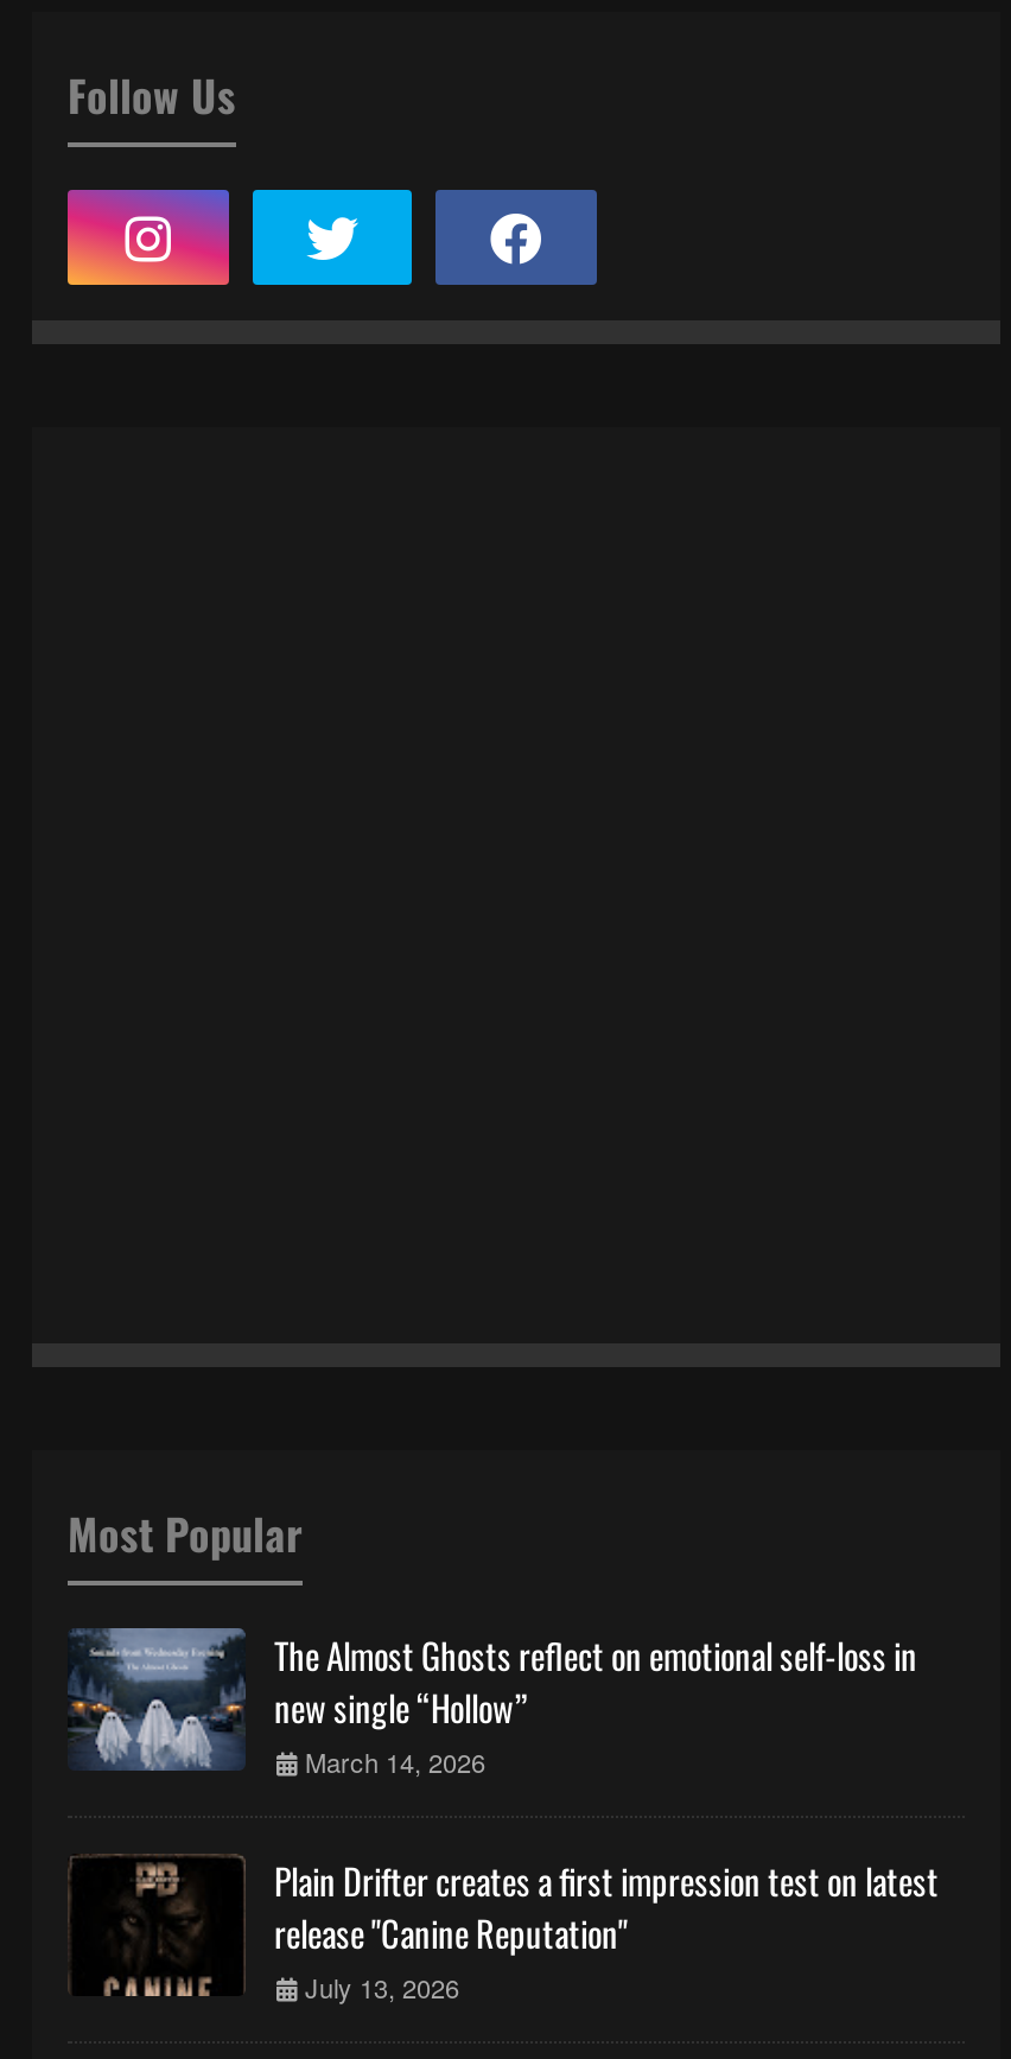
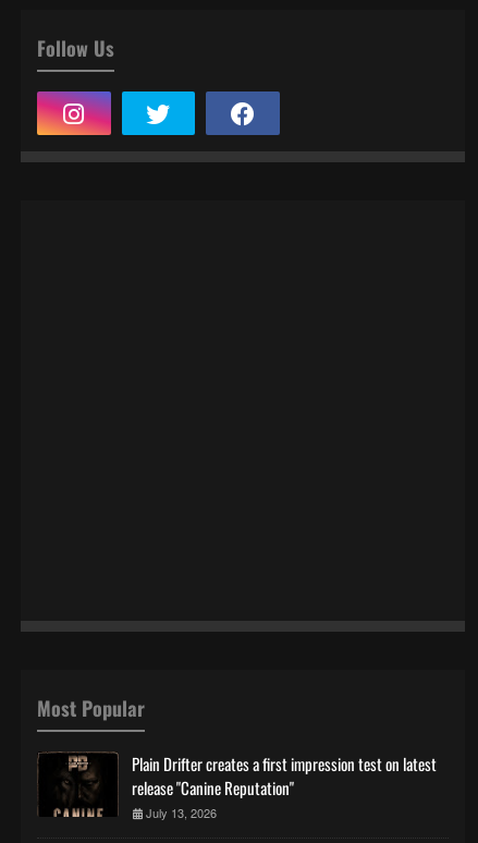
[68,1626,917,1781] [image] | The Almost Ghosts reflect on emotional self-loss in | new single “Hollow” | March 14, 2026 -> none

